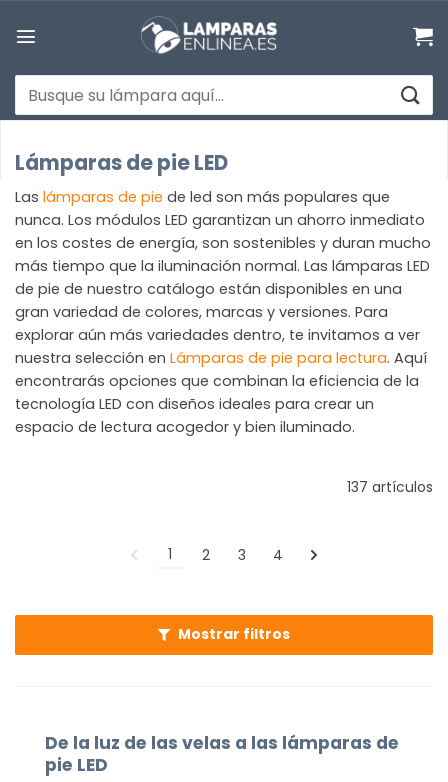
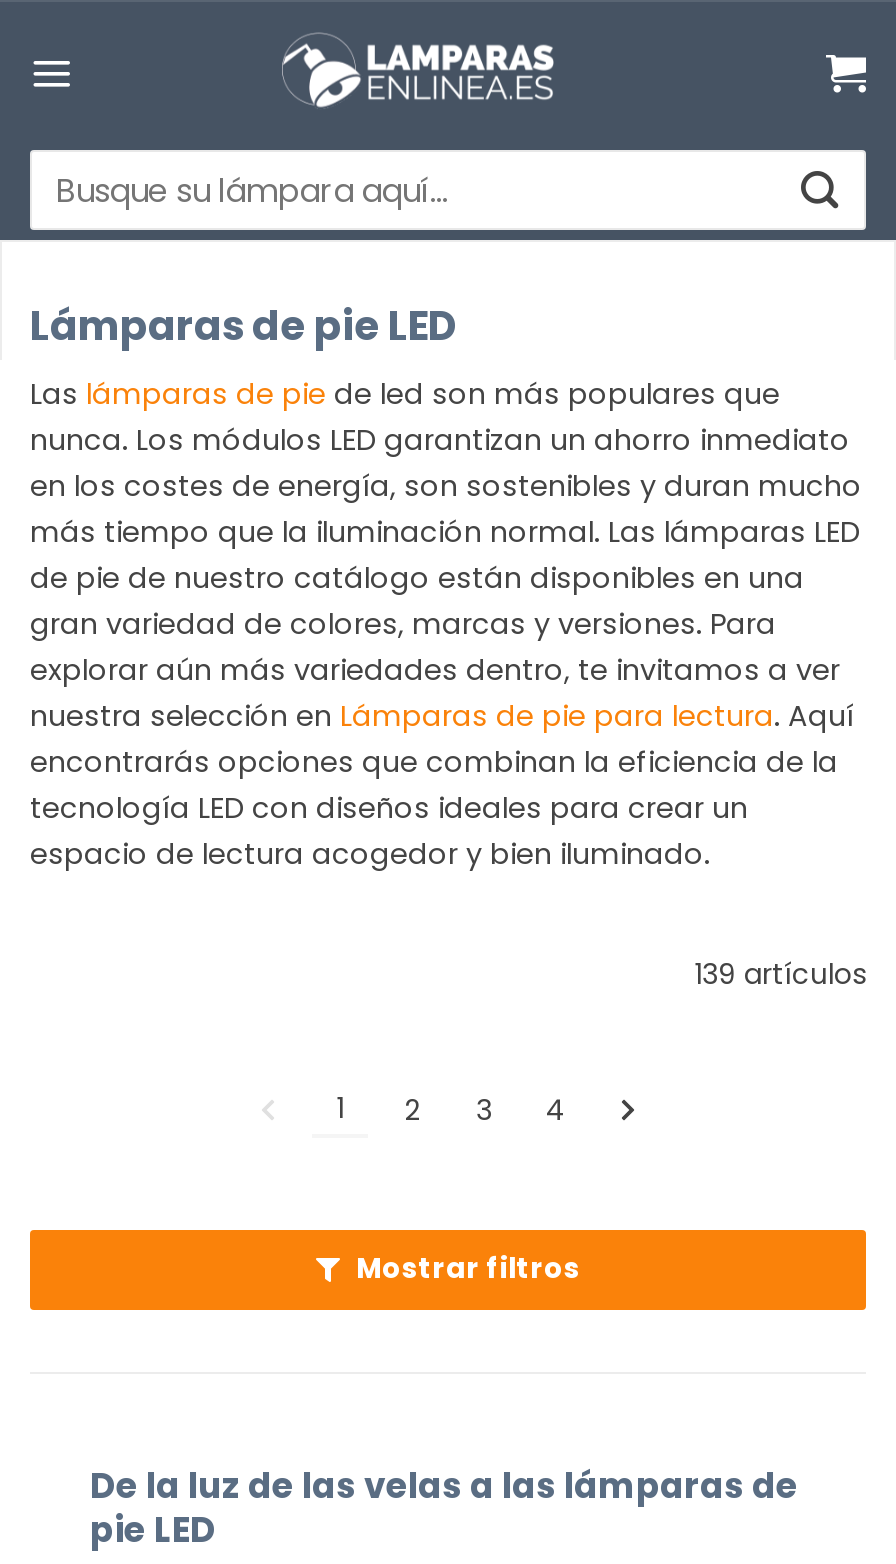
[347,477,433,497] 137 artículos -> [694,953,866,993] 139 artículos

